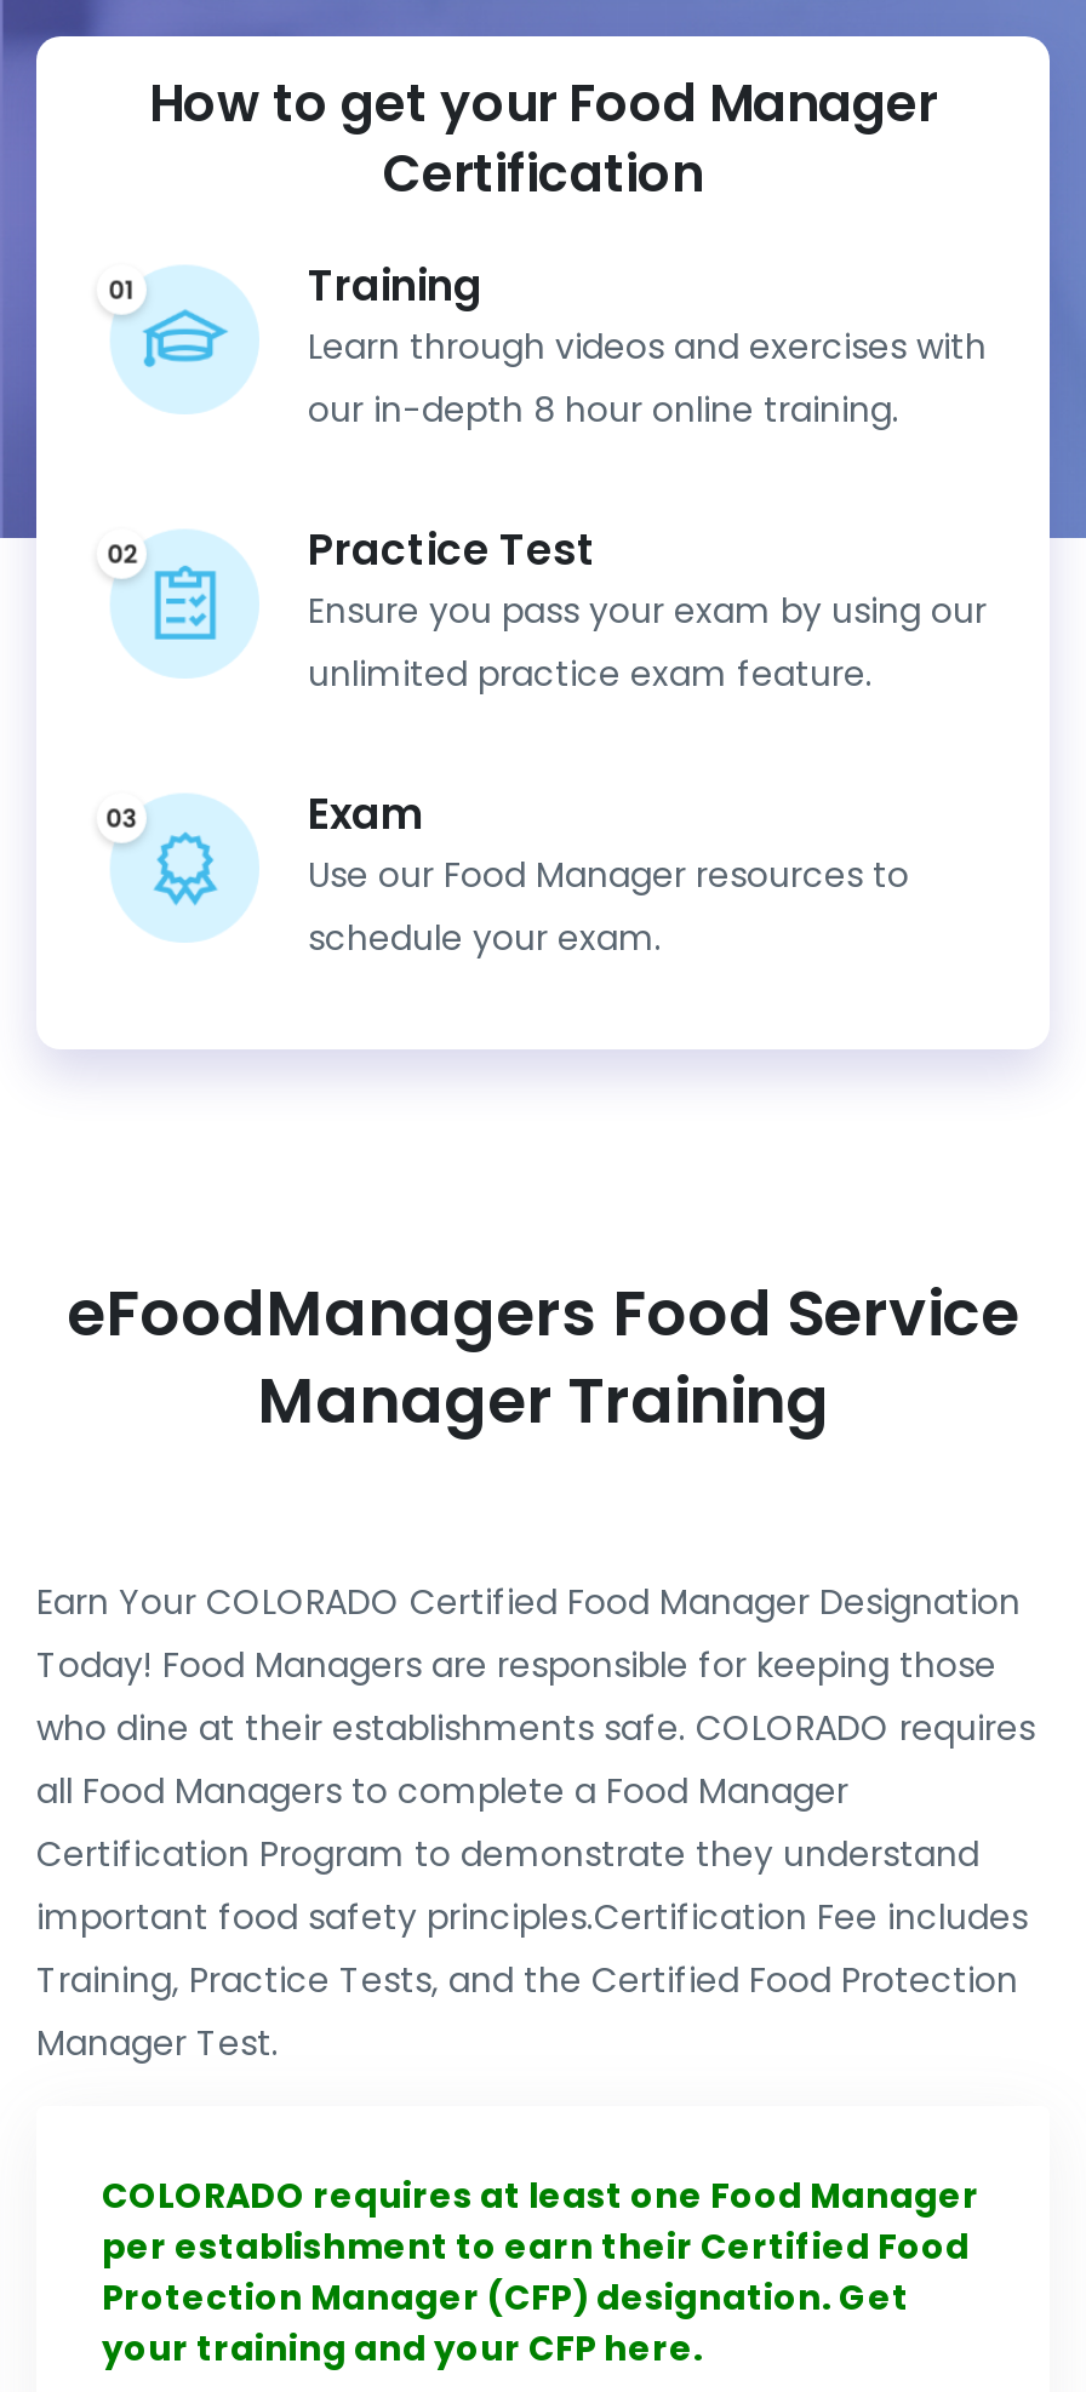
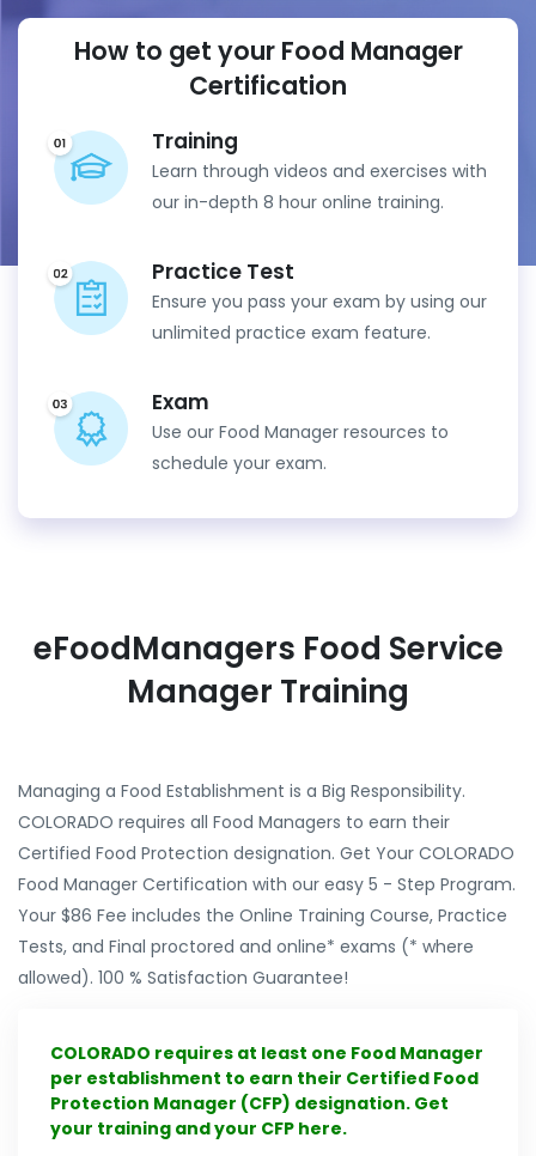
[36,1578,1035,2067] Earn Your COLORADO Certified Food Manager Designation | Today! Food Managers are responsible for keeping those | who dine at their establishments safe. COLORADO requires | all Food Managers to complete a Food Manager | Certification Program to demonstrate they understand | important food safety principles.Certification Fee includes | Training, Practice Tests, and the Certified Food Protection | Manager Test. -> [18,779,516,990] Managing a Food Establishment is a Big Responsibility. | COLORADO requires all Food Managers to earn their | Certified Food Protection designation. Get Your COLORADO | Food Manager Certification with our easy 5 - Step Program. | Your $86 Fee includes the Online Training Course, Practice | Tests, and Final proctored and online* exams (* where | allowed). 100 % Satisfaction Guarantee!

